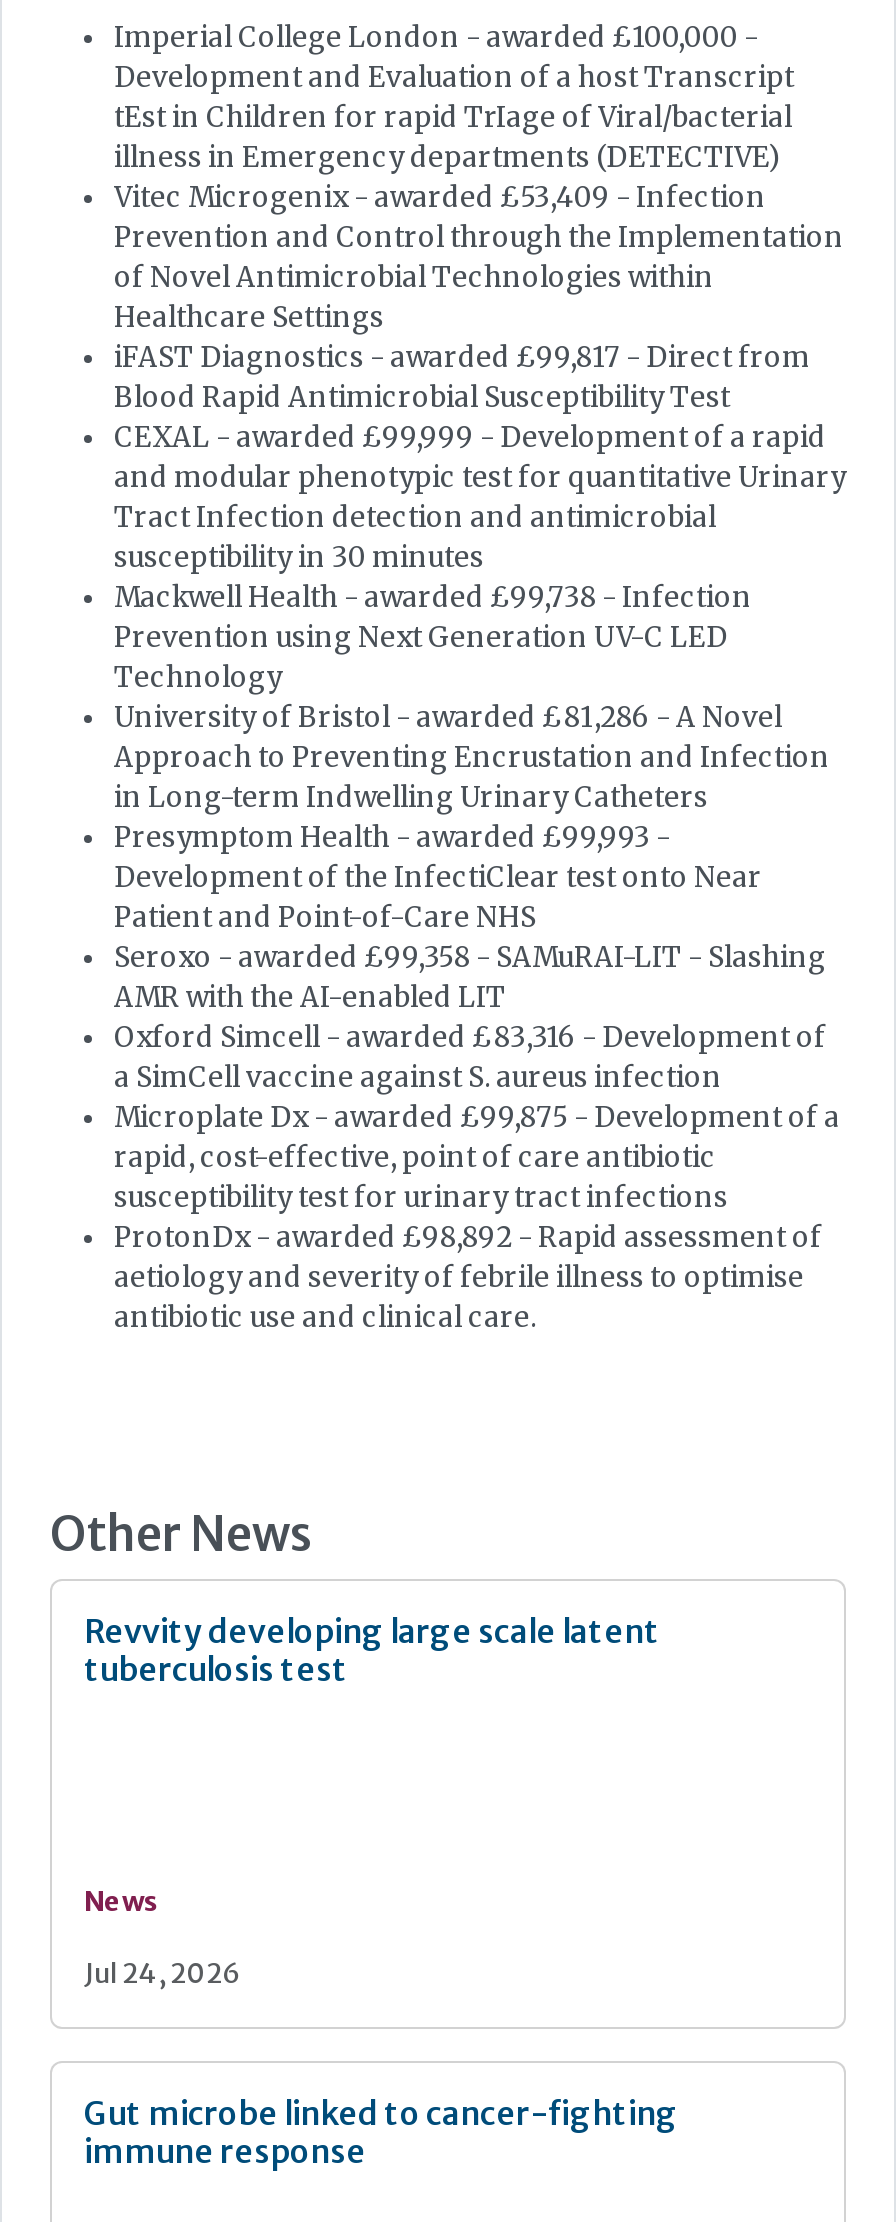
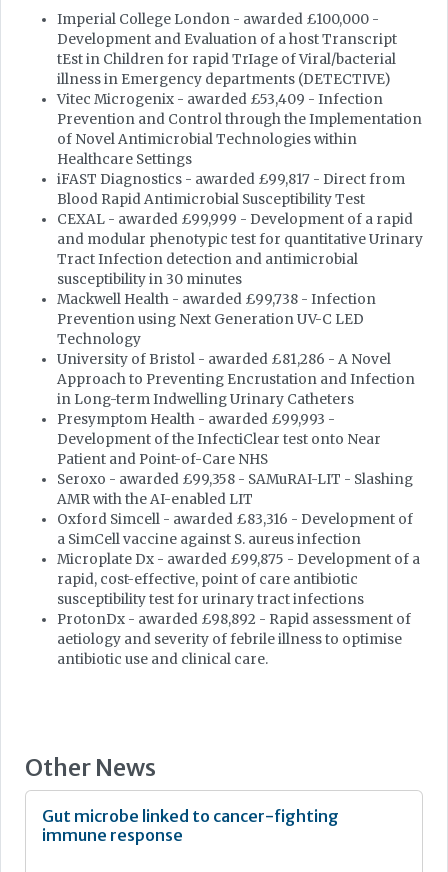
[84,1612,660,1690] Revvity developing large scale latent | tuberculosis test -> none
[84,1886,240,1992] News | Jul 24, 2026 -> none

